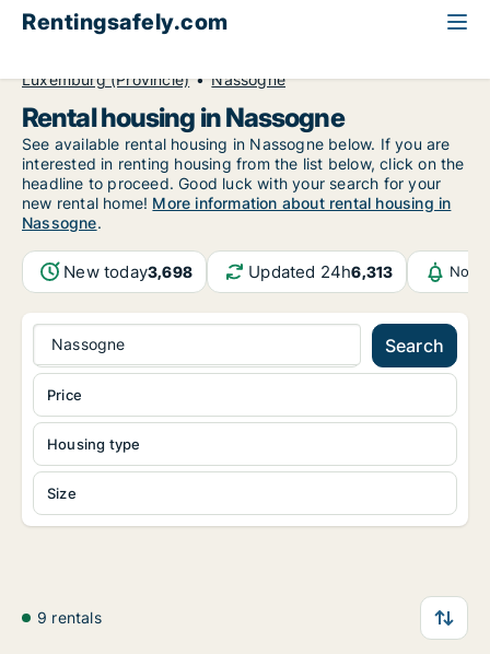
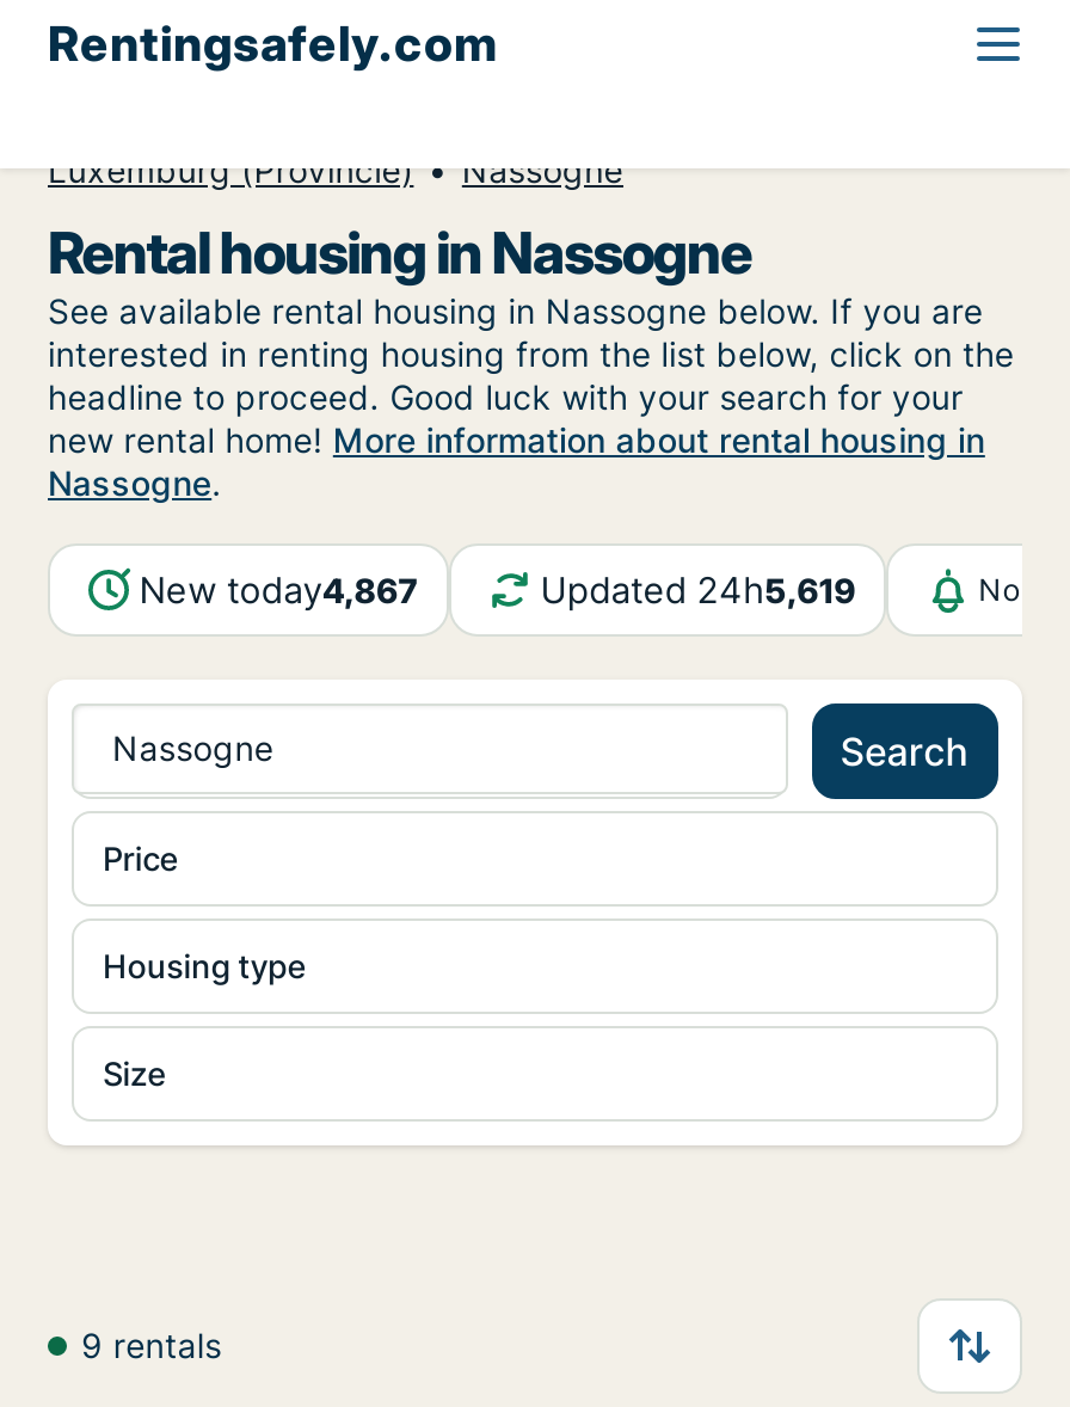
[64,261,192,282] New today3,698 -> [139,568,418,613] New today4,867
[248,261,393,282] Updated 24h6,313 -> [540,568,856,613] Updated 24h5,619

